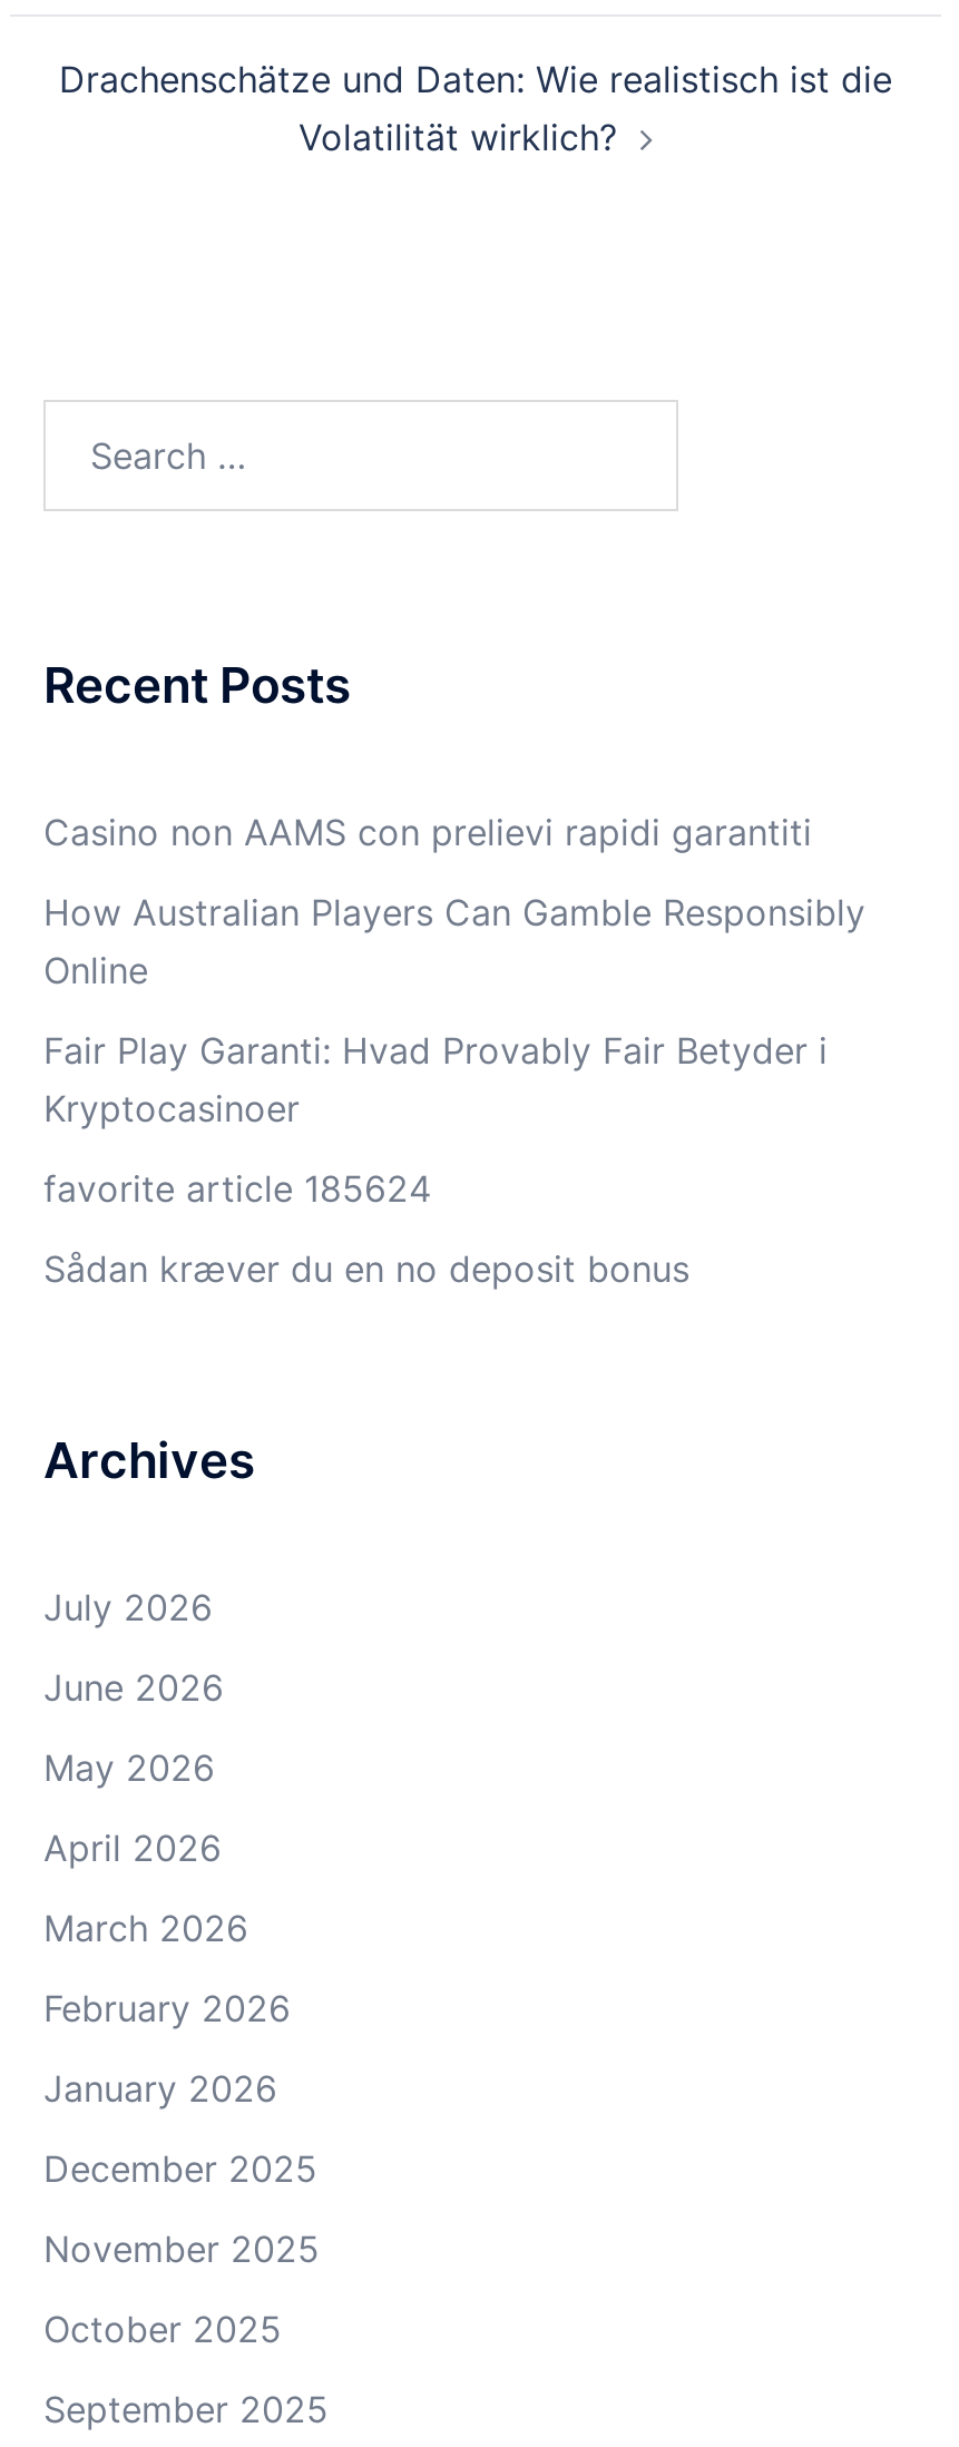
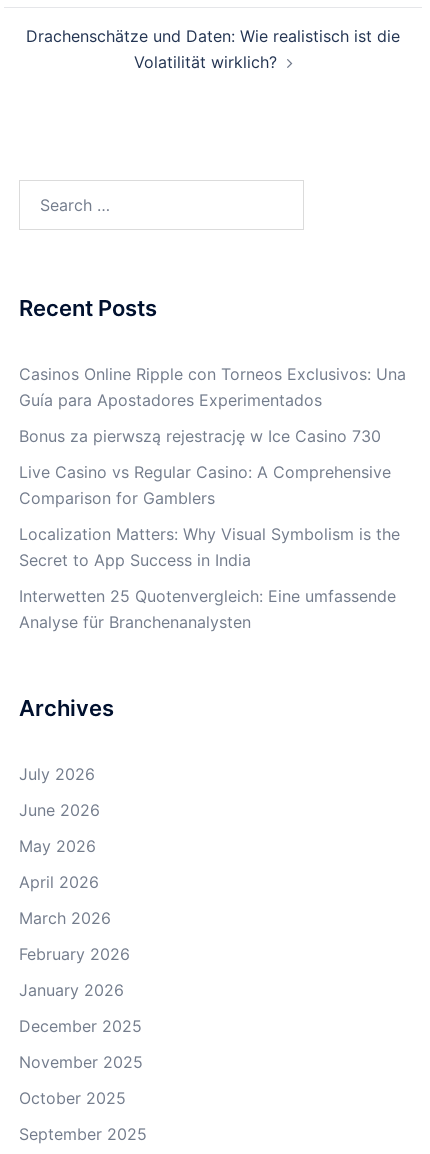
[43,809,812,853] Casino non AAMS con prelievi rapidi garantiti -> [19,364,406,410] Casinos Online Ripple con Torneos Exclusivos: Una | Guía para Apostadores Experimentados
[43,889,865,991] How Australian Players Can Gamble Responsibly | Online -> [19,426,381,446] Bonus za pierwszą rejestrację w Ice Casino 730
[43,1027,828,1130] Fair Play Garanti: Hvad Provably Fair Betyder i | Kryptocasinoer -> [19,462,391,508] Live Casino vs Regular Casino: A Comprehensive | Comparison for Gamblers
[43,1165,431,1210] favorite article 185624 -> [19,524,400,570] Localization Matters: Why Visual Symbolism is the | Secret to App Success in India
[43,1245,689,1290] Sådan kræver du en no deposit bonus -> [19,586,396,632] Interwetten 25 Quotenvergleich: Eine umfassende | Analyse für Branchenanalysten

